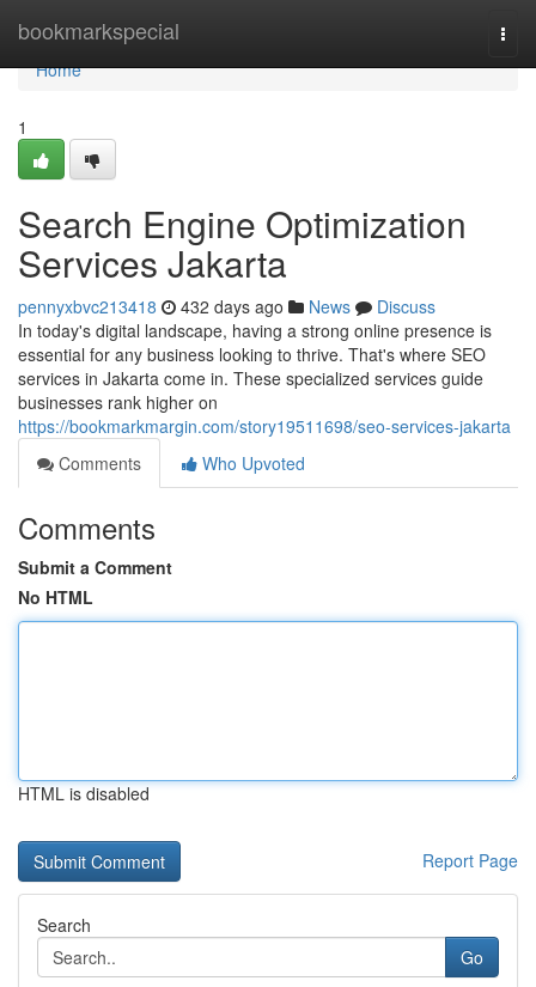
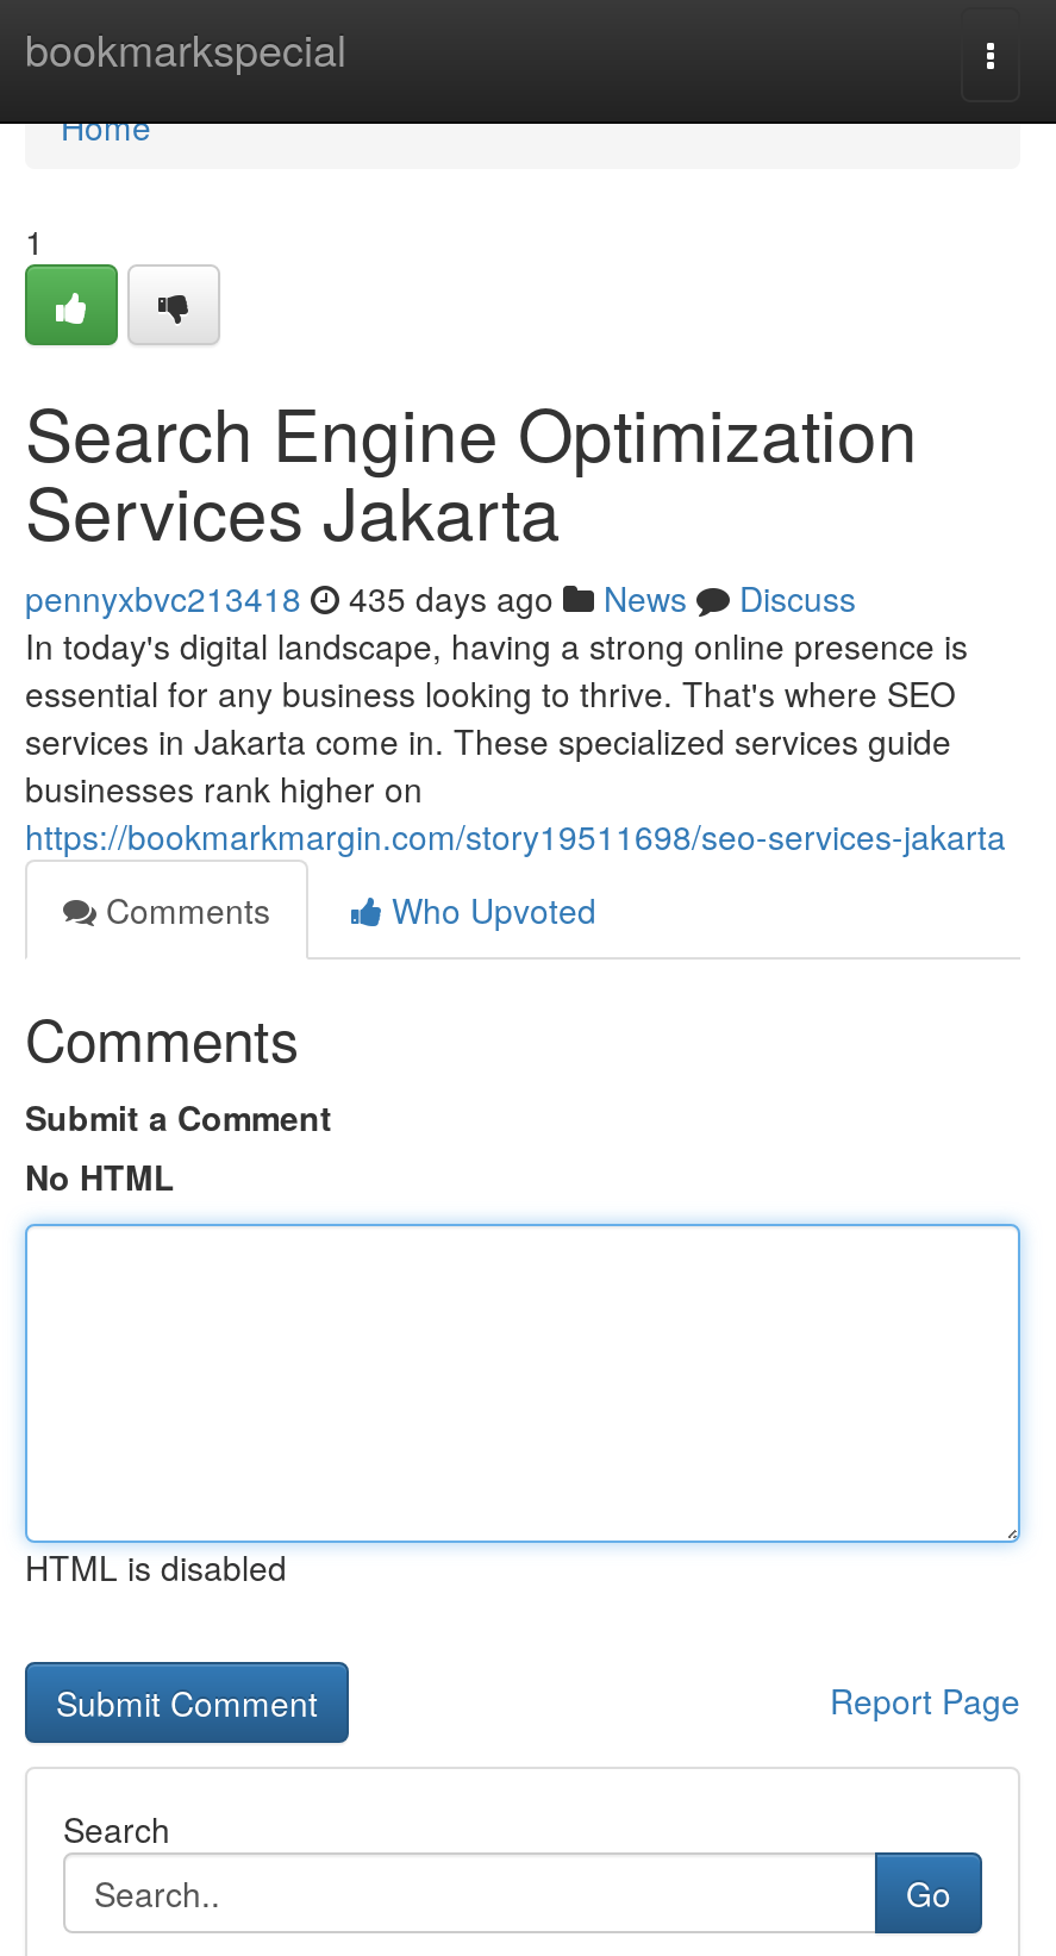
[18,294,435,318] pennyxbvc213418 432 days ago News Discuss -> [25,574,856,621] pennyxbvc213418 435 days ago News Discuss

